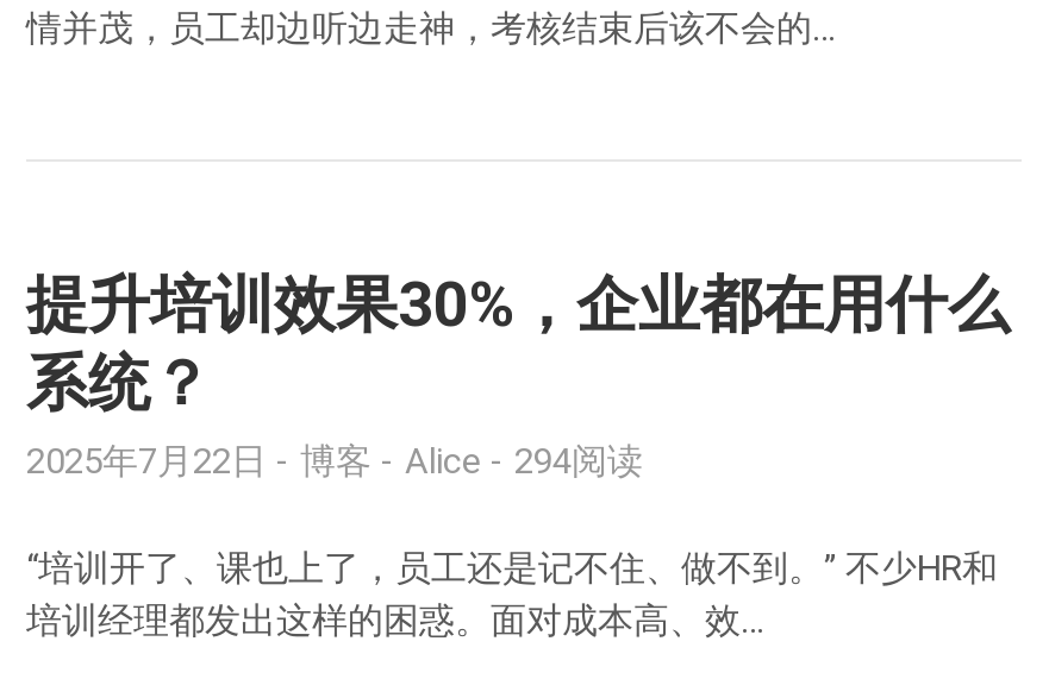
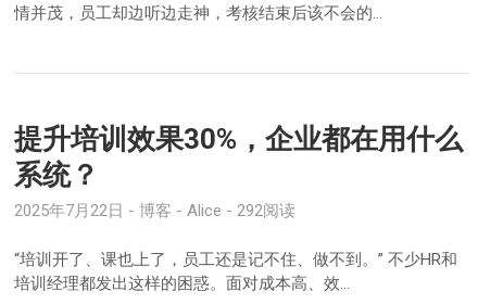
[26,440,643,483] 2025年7月22日 博客 Alice 294阅读 -> [14,201,295,220] 2025年7月22日 博客 Alice 292阅读

